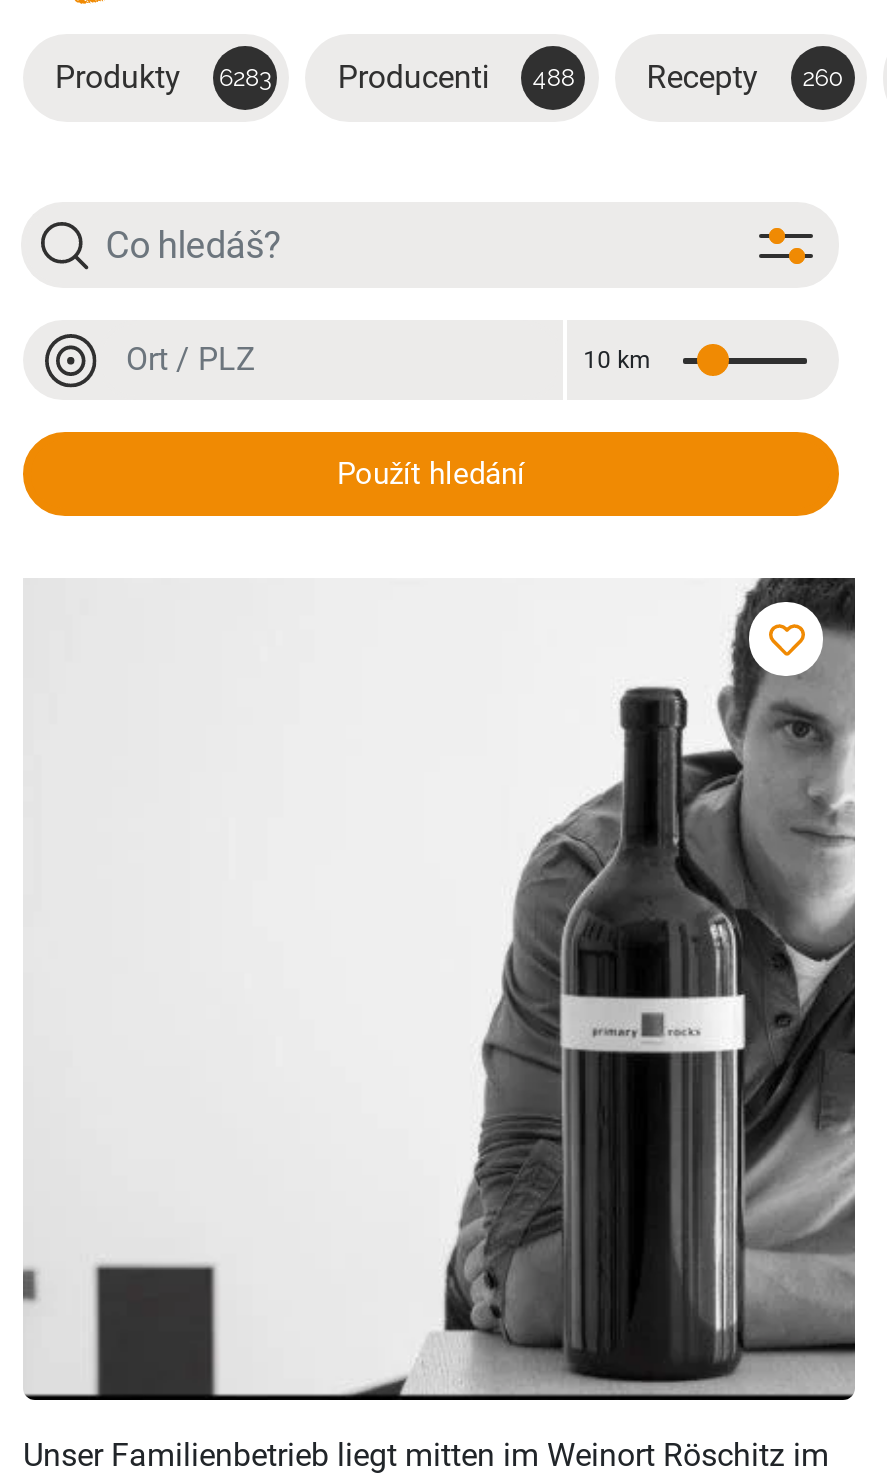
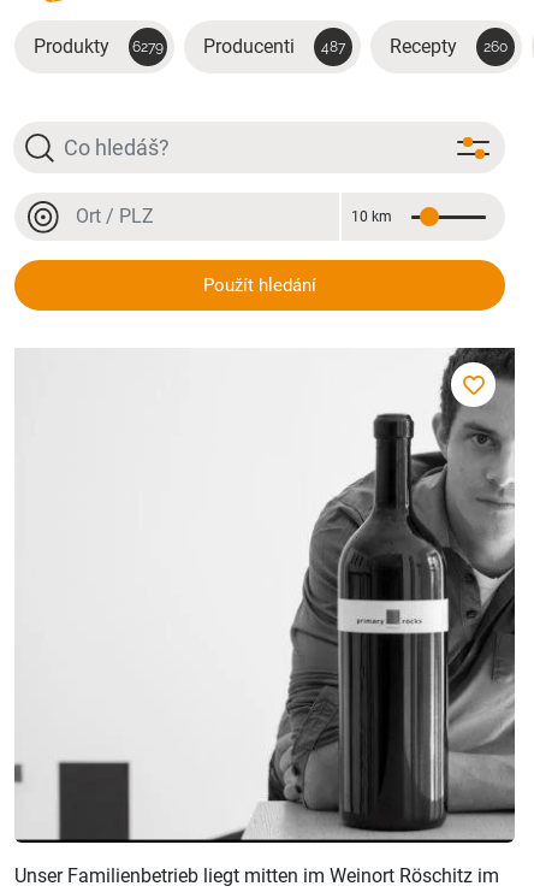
[55,58,271,96] Produkty 6283 -> [34,35,164,58] Produkty 6279
[338,58,575,96] Producenti 488 -> [204,35,346,58] Producenti 487

